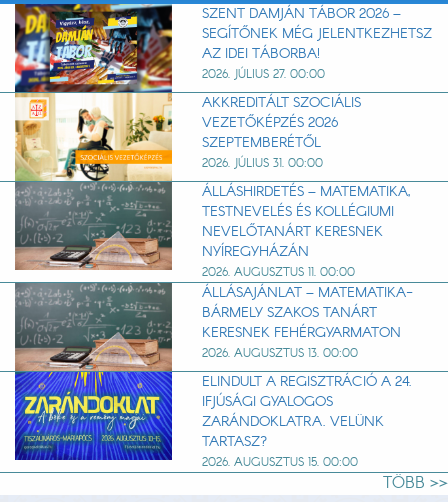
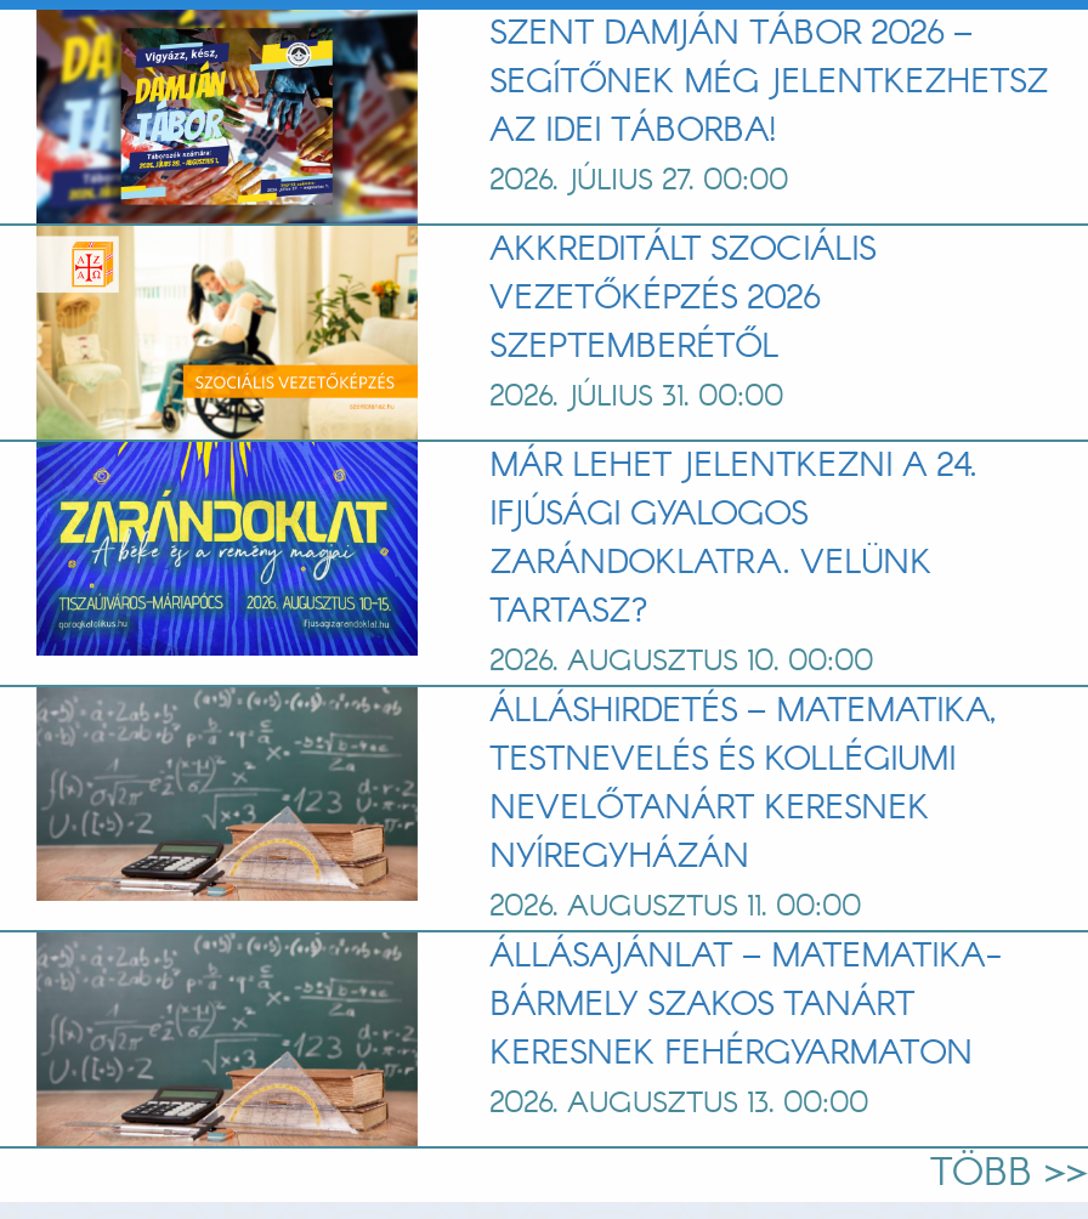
none -> [490,441,978,682] MÁR LEHET JELENTKEZNI A 24. | 2026. AUGUSZTUS 10. 00:00
moved [13,181,413,362] -> [32,685,1002,1124]: [image] | ÁLLÁSHIRDETÉS – MATEMATIKA, | TESTNEVELÉS ÉS KOLLÉGIUMI | ... | KERESNEK FEHÉRGYARMATON | 2026. AUGUSZTUS 13. 00:00
moved [14,371,384,461] -> [34,440,932,658]: [image] | IFJÚSÁGI GYALOGOS | ZARÁNDOKLATRA. VELÜNK | TARTASZ?
[202,372,412,471] ELINDULT A REGISZTRÁCIÓ A 24. | 2026. AUGUSZTUS 15. 00:00 -> none

